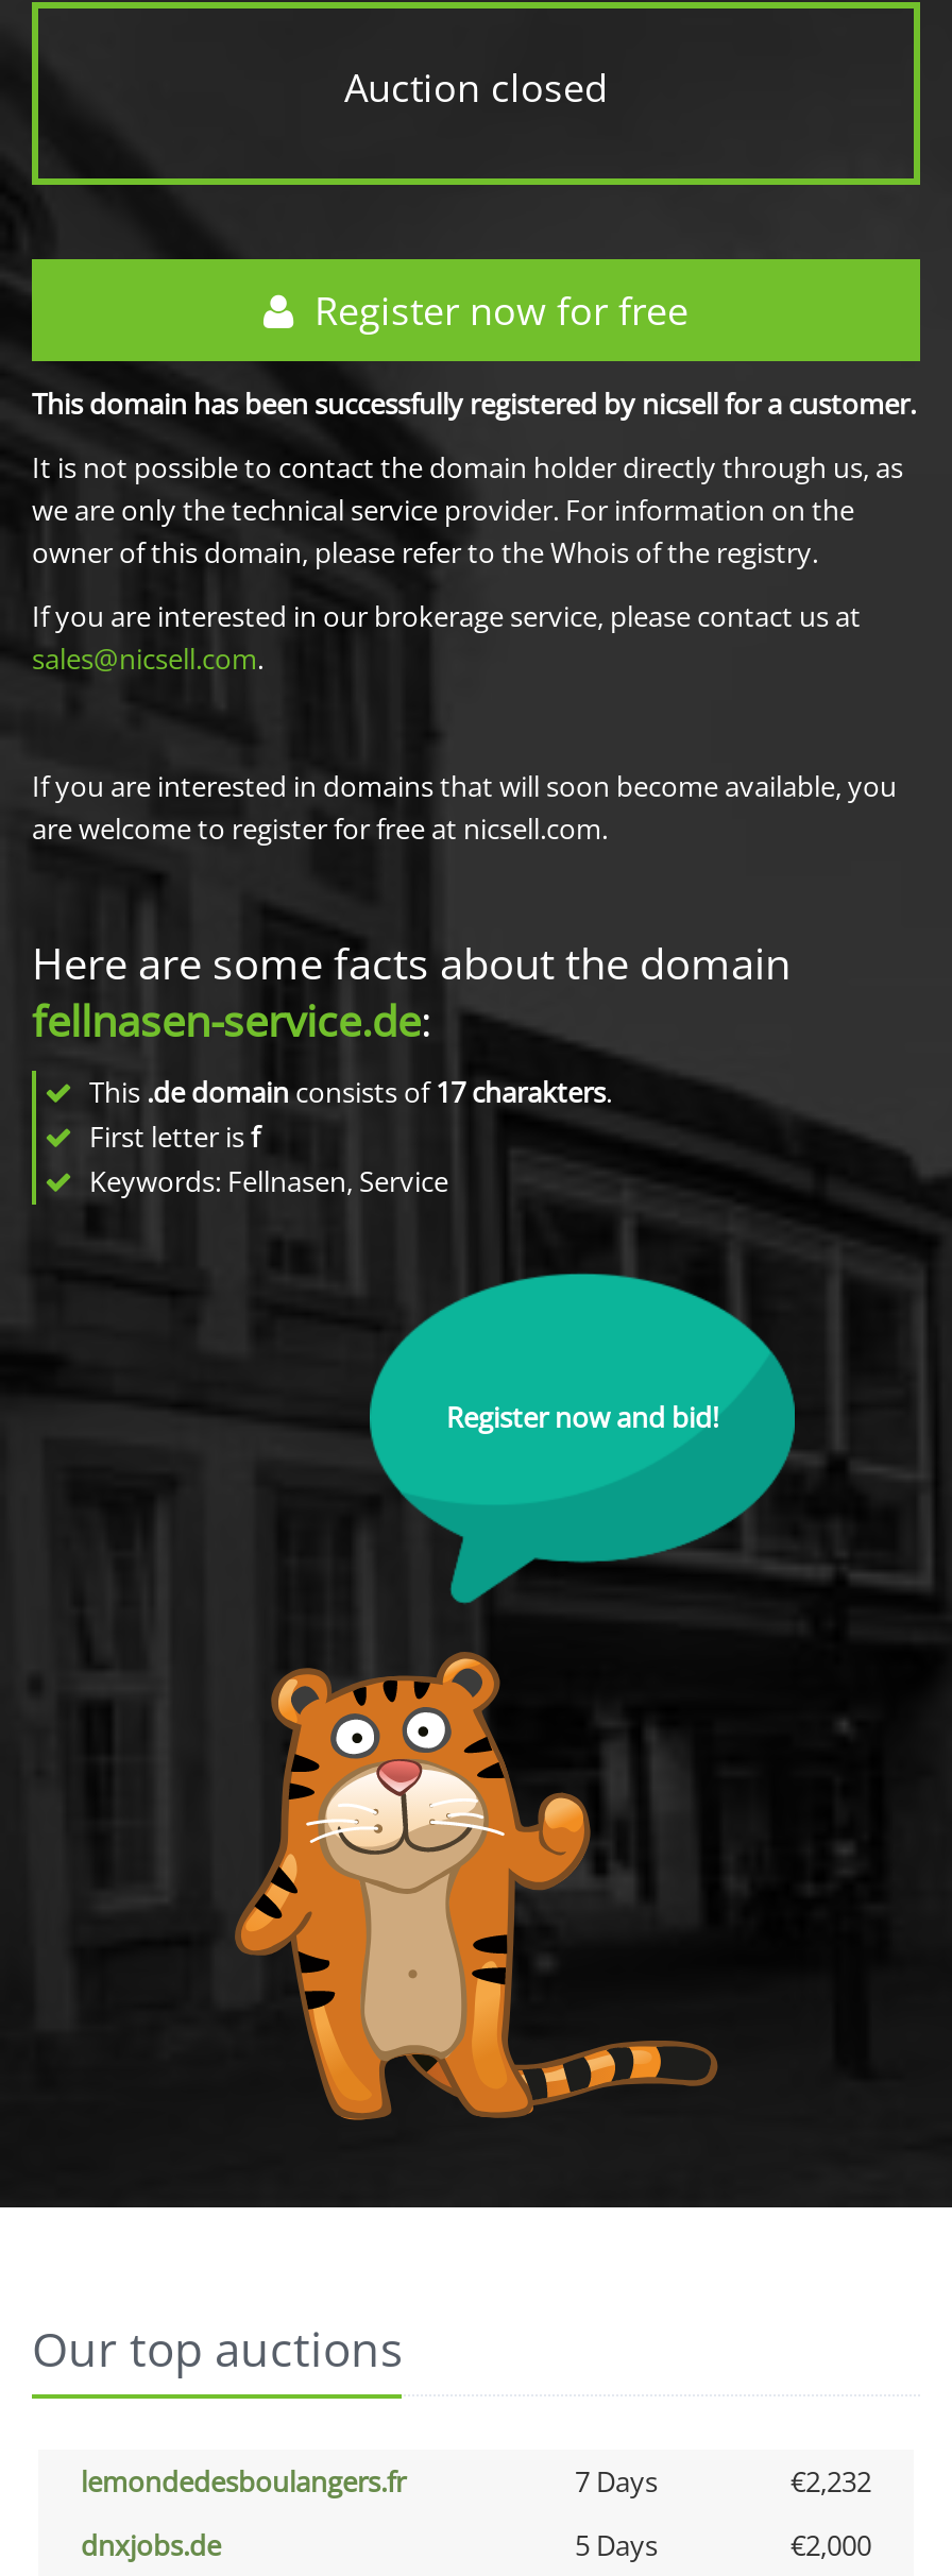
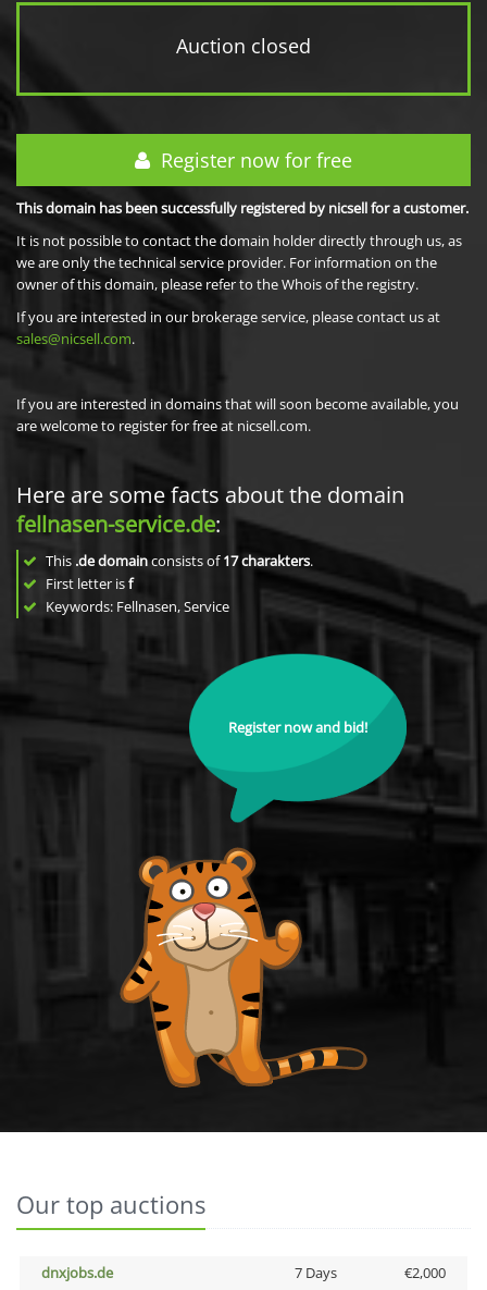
[81,2462,871,2501] lemondedesboulangers.fr | 7 Days | €2,232 -> none
[575,2526,658,2564] 5 Days -> [294,1263,336,1282] 7 Days

